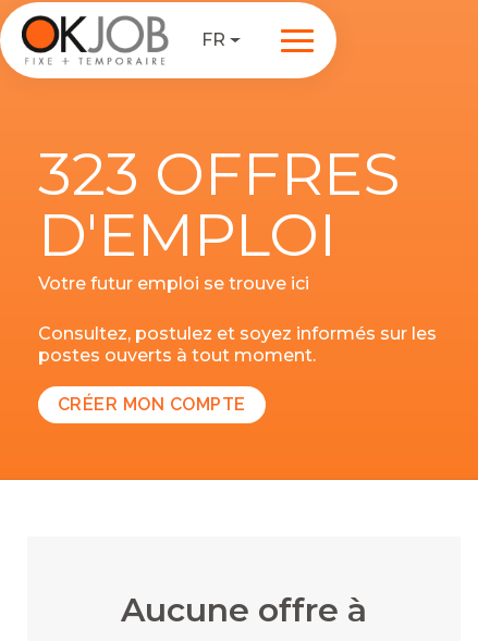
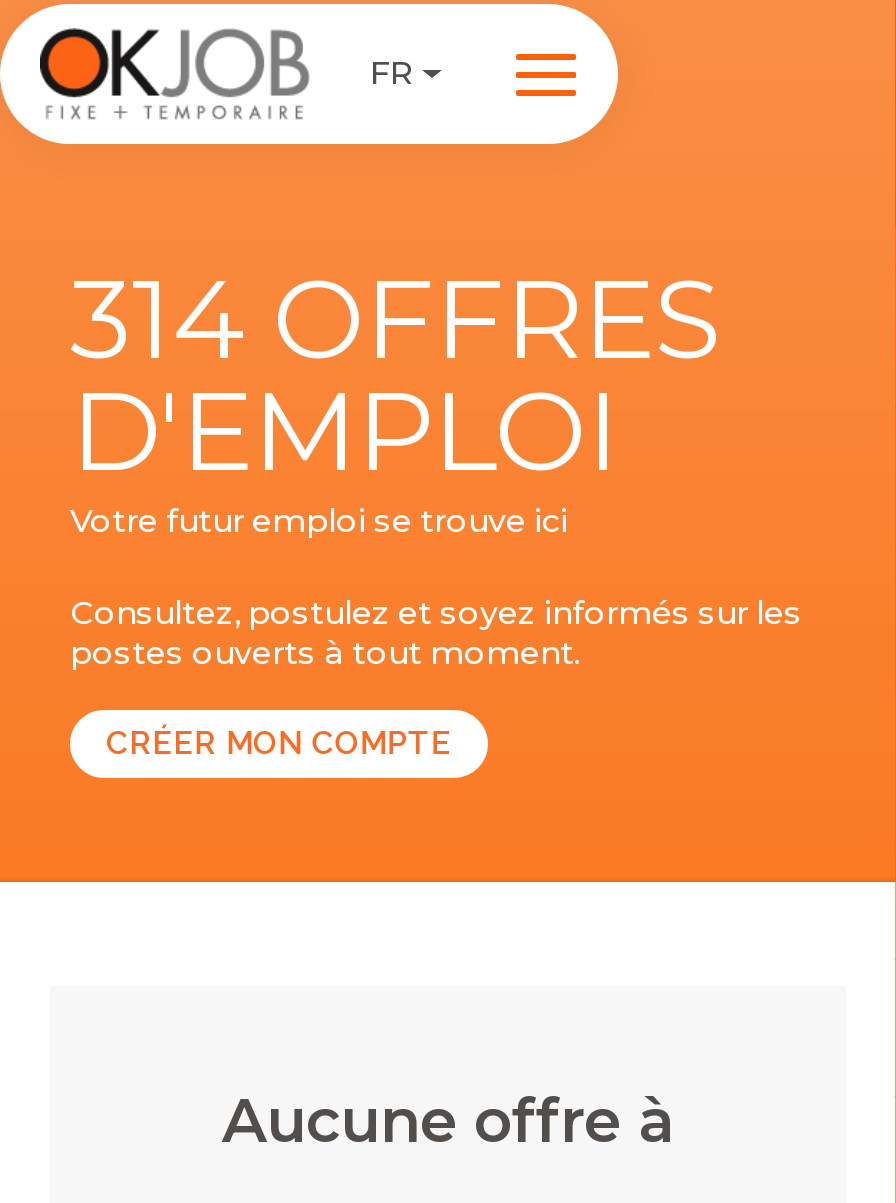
[38,137,401,210] 323 OFFRES -> [70,252,724,386] 314 OFFRES

